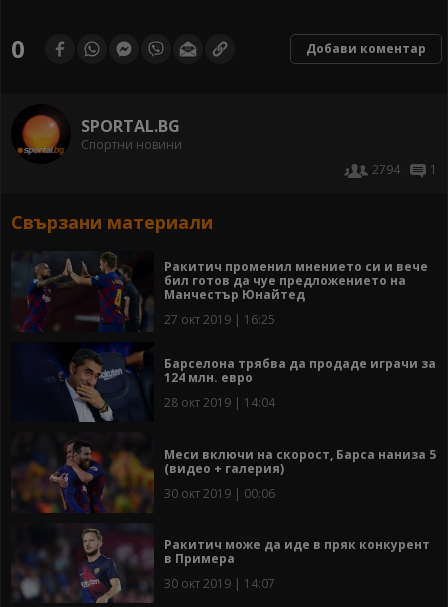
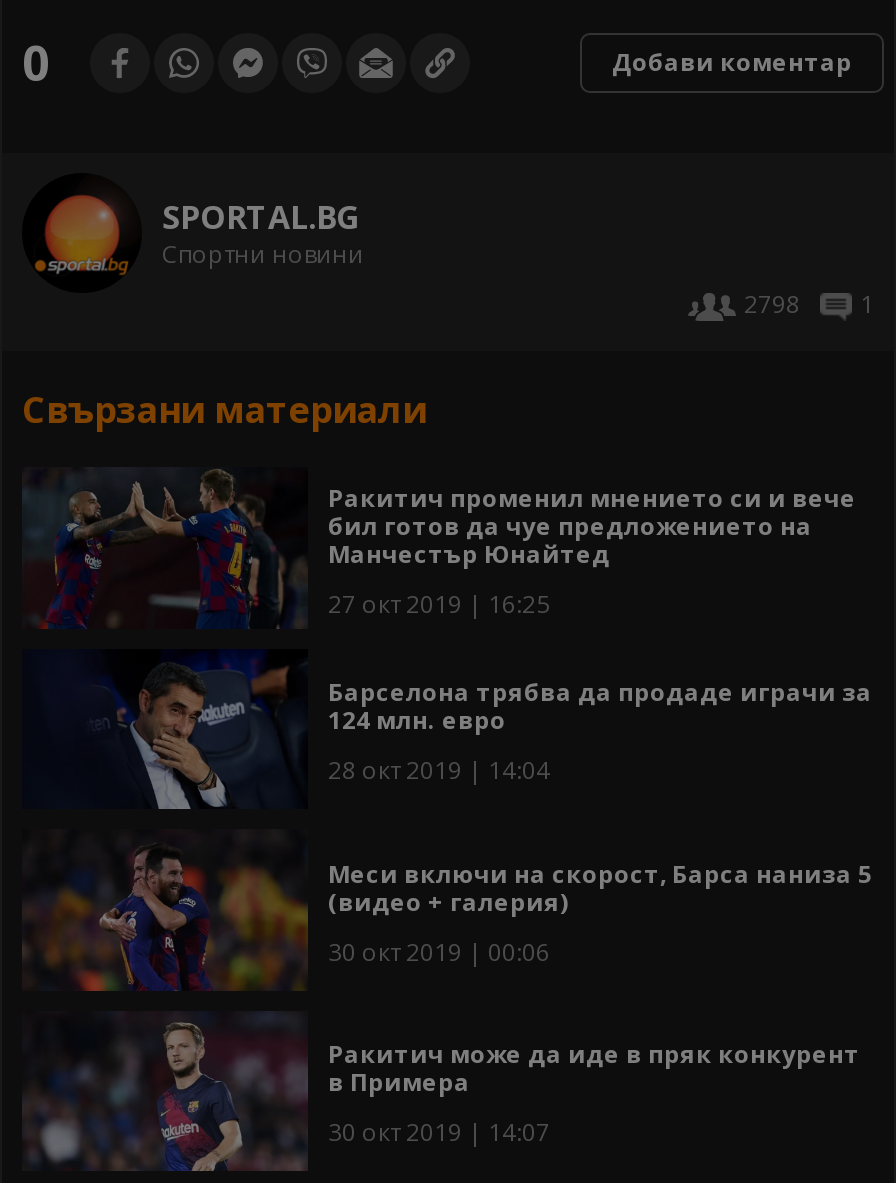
[372,161,437,178] 2794 1 -> [744,287,874,321] 2798 1

